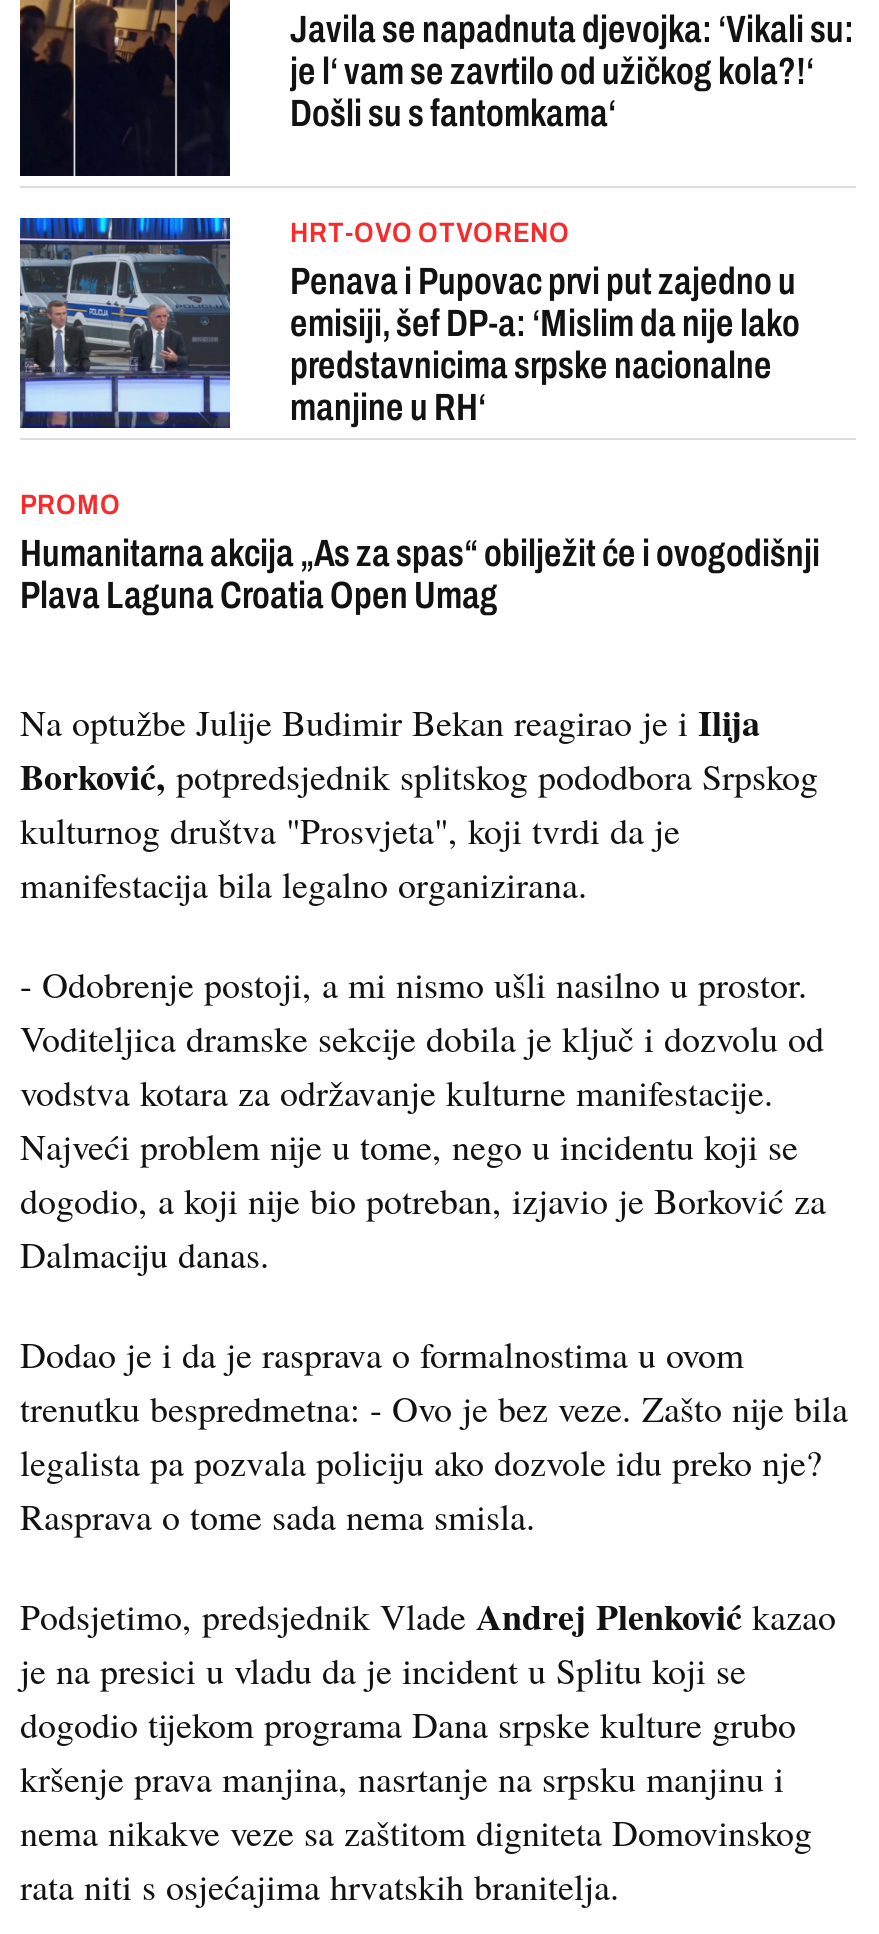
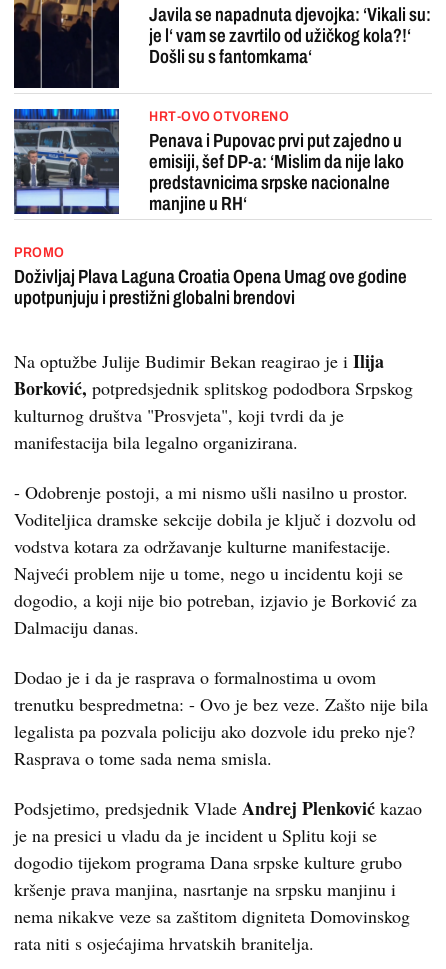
[20,532,820,616] Humanitarna akcija „As za spas“ obilježit će i ovogodišnji | Plava Laguna Croatia Open Umag -> [14,266,407,308] Doživljaj Plava Laguna Croatia Opena Umag ove godine | upotpunjuju i prestižni globalni brendovi

